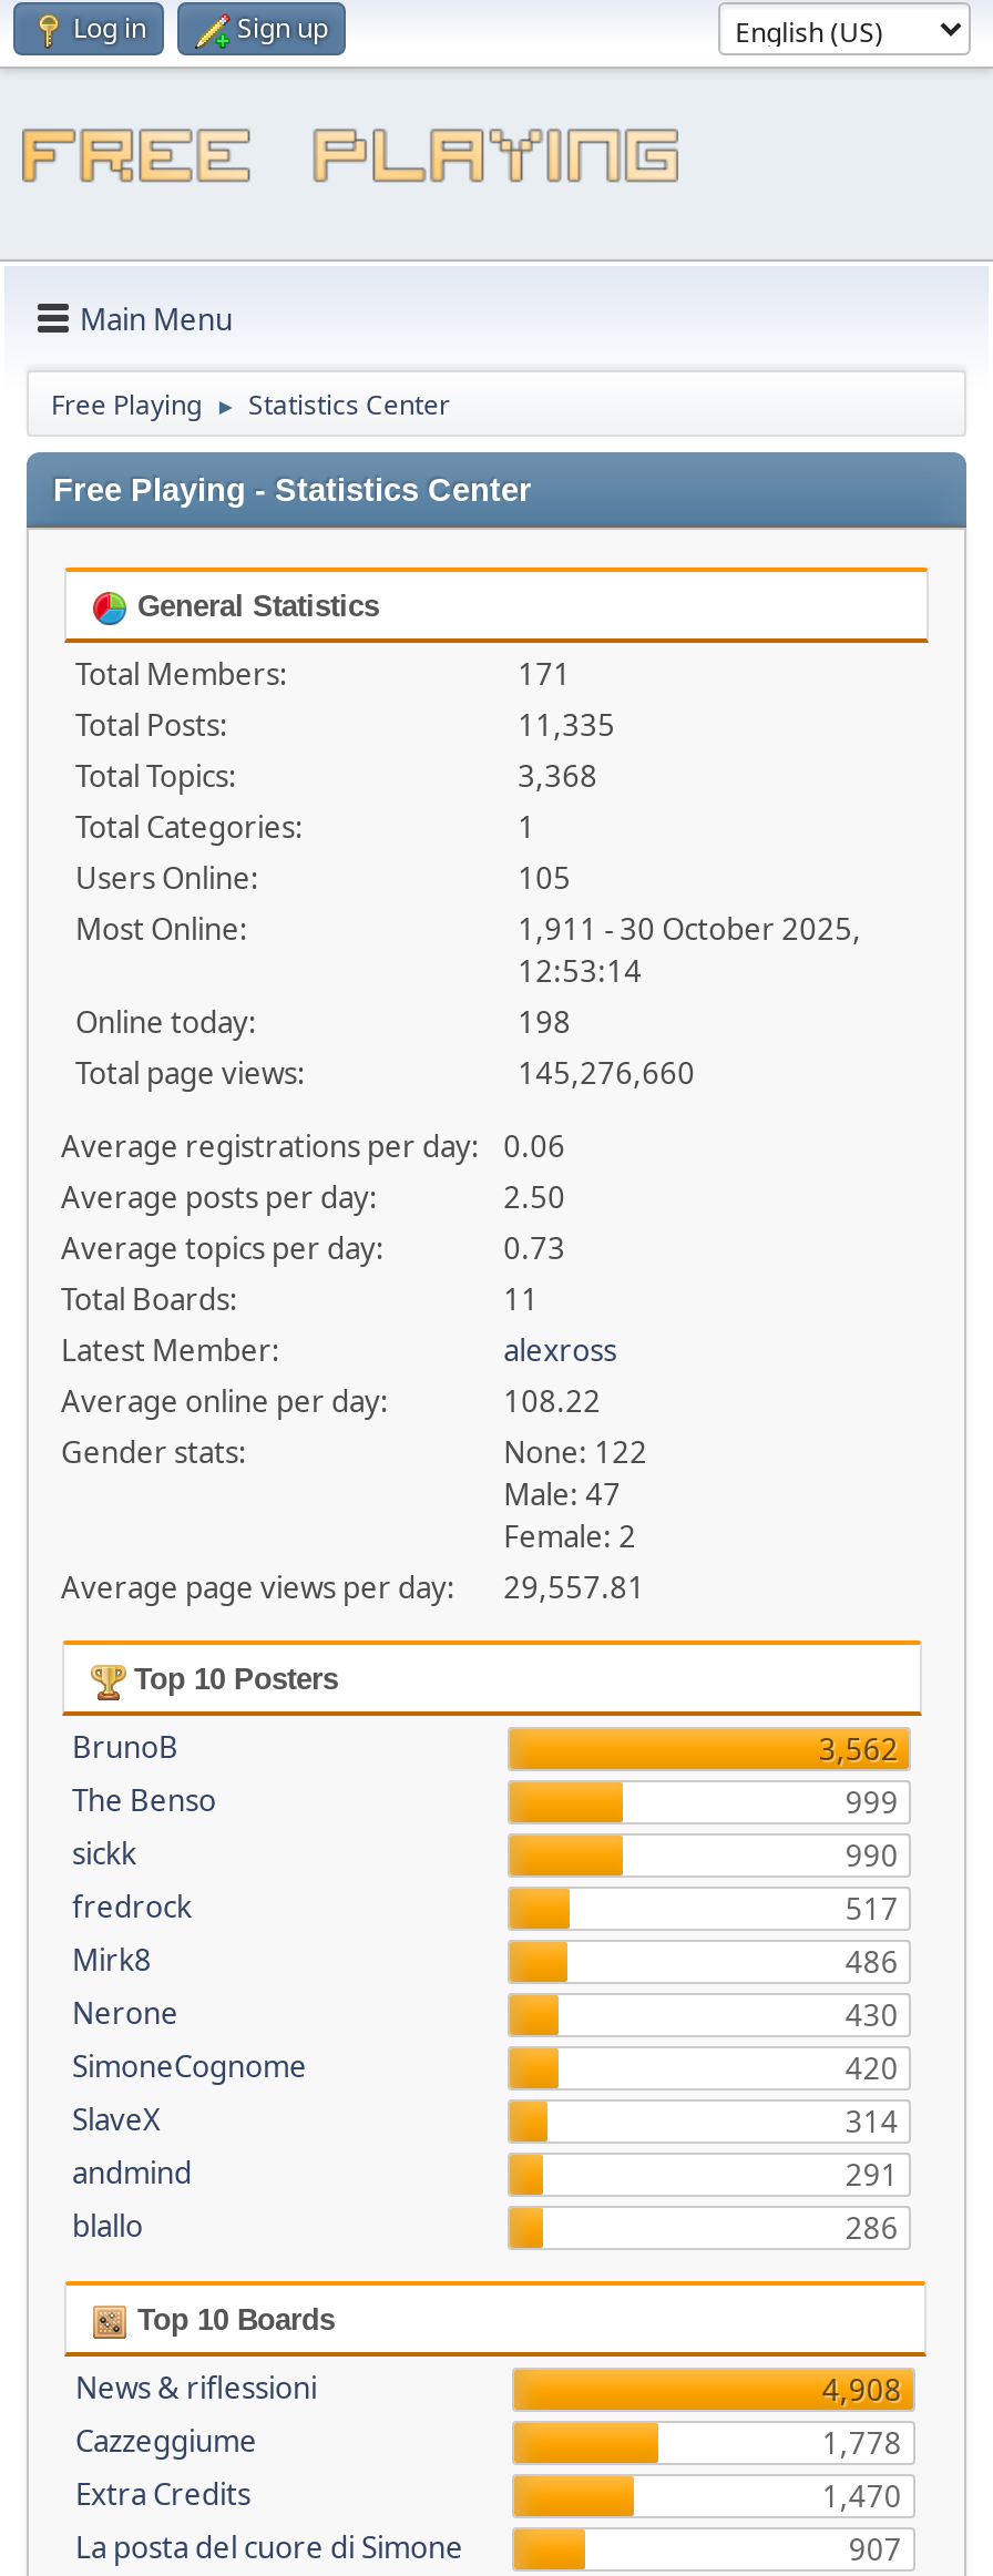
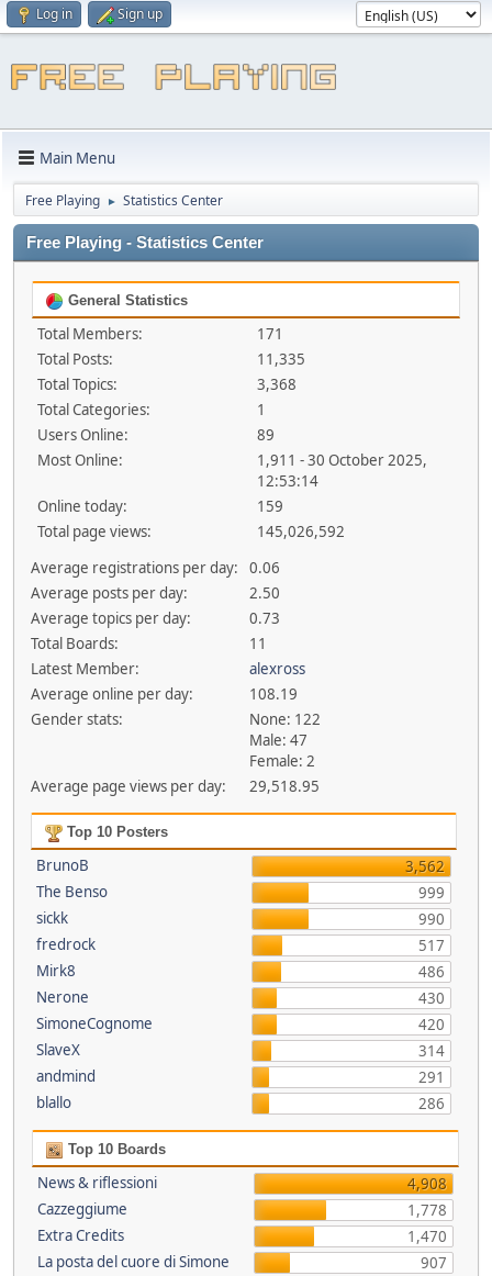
[518,858,571,898] 105 -> [257,425,274,445] 89
[518,1002,571,1042] 198 -> [257,497,283,516] 159
[518,1053,695,1093] 145,276,660 -> [257,522,344,542] 145,026,592
[503,1382,601,1421] 108.22 -> [249,684,298,704] 108.19
[61,1568,645,1608] Average page views per day: 29,557.81 -> [30,777,320,796] Average page views per day: 29,518.95

